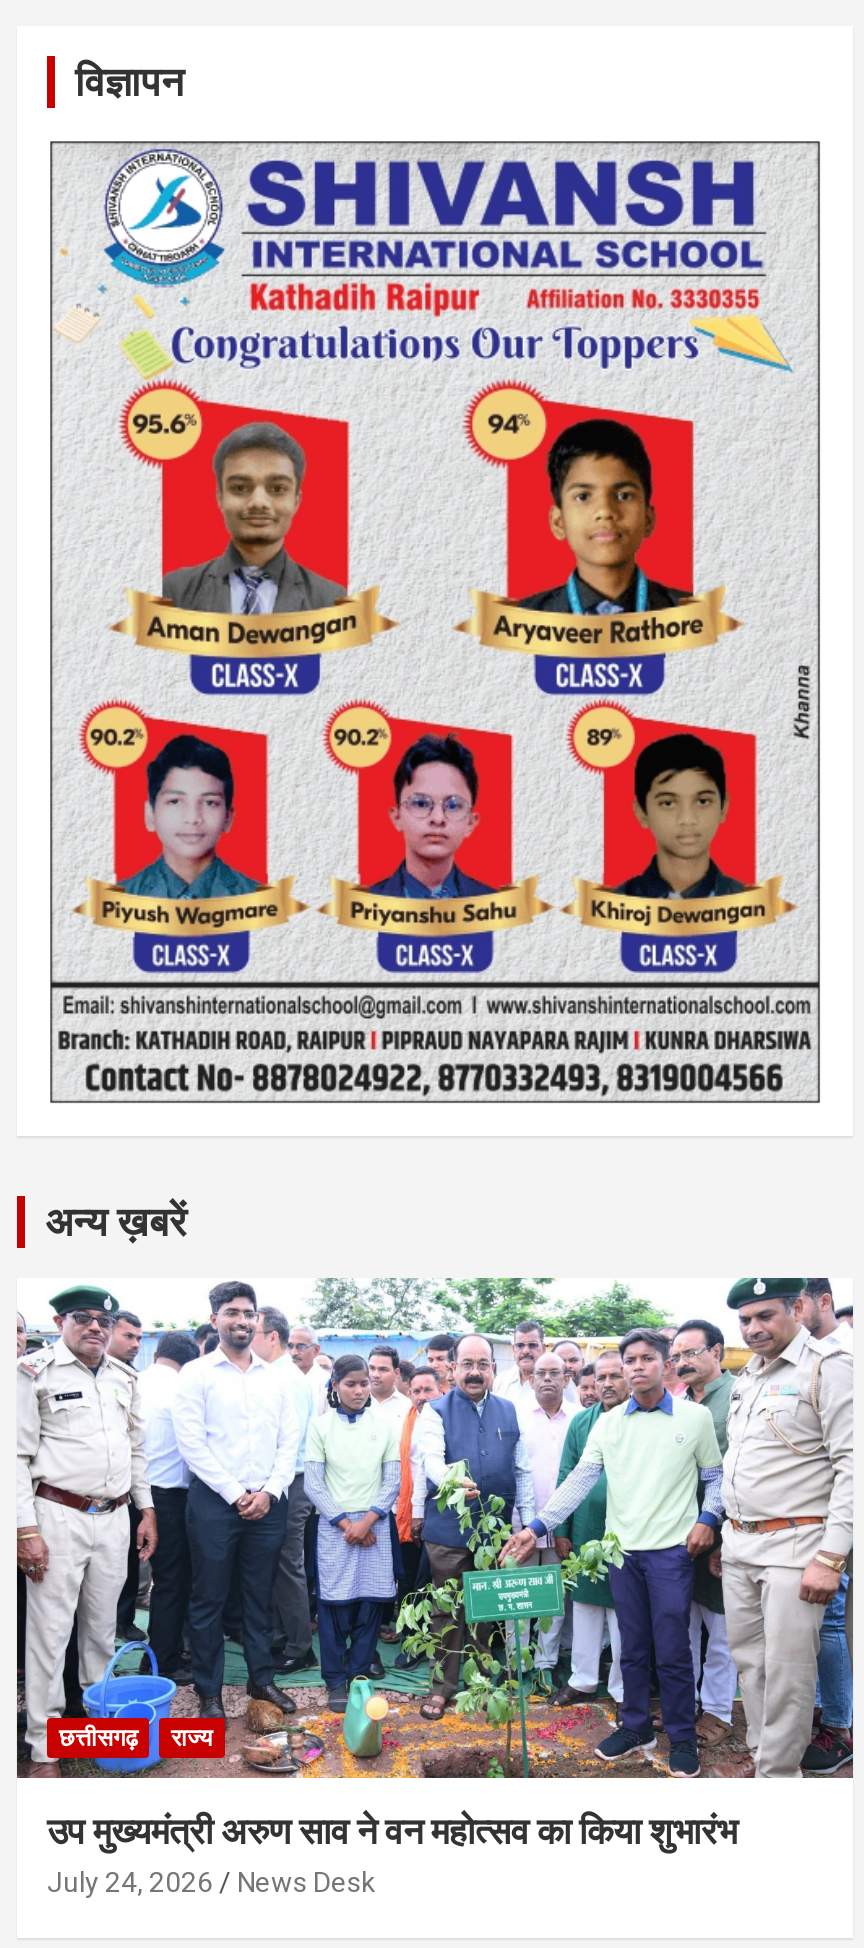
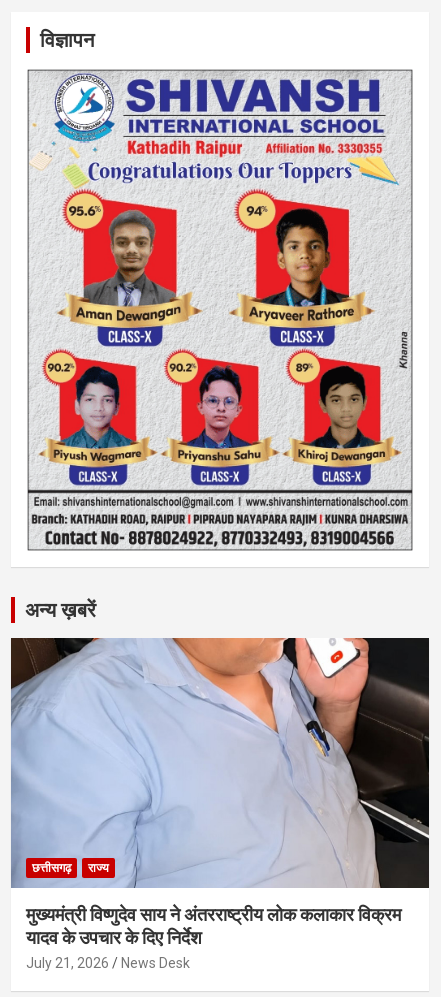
[15,1276,855,1899] [image] | उप मुख्यमंत्री अरुण साव ने वन महोत्सव का किया शुभारंभ | July 24, 2026 -> [10,637,430,971] [image] | मुख्यमंत्री विष्णुदेव साय ने अंतरराष्ट्रीय लोक कलाकार विक्रम | यादव के उपचार के दिए निर्देश | July 21, 2026

